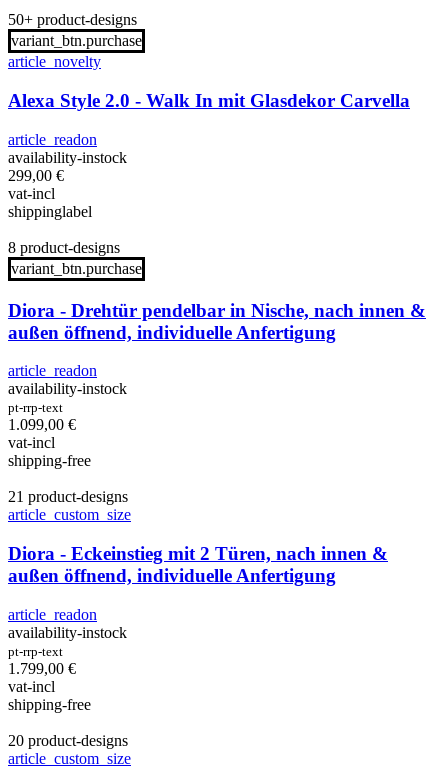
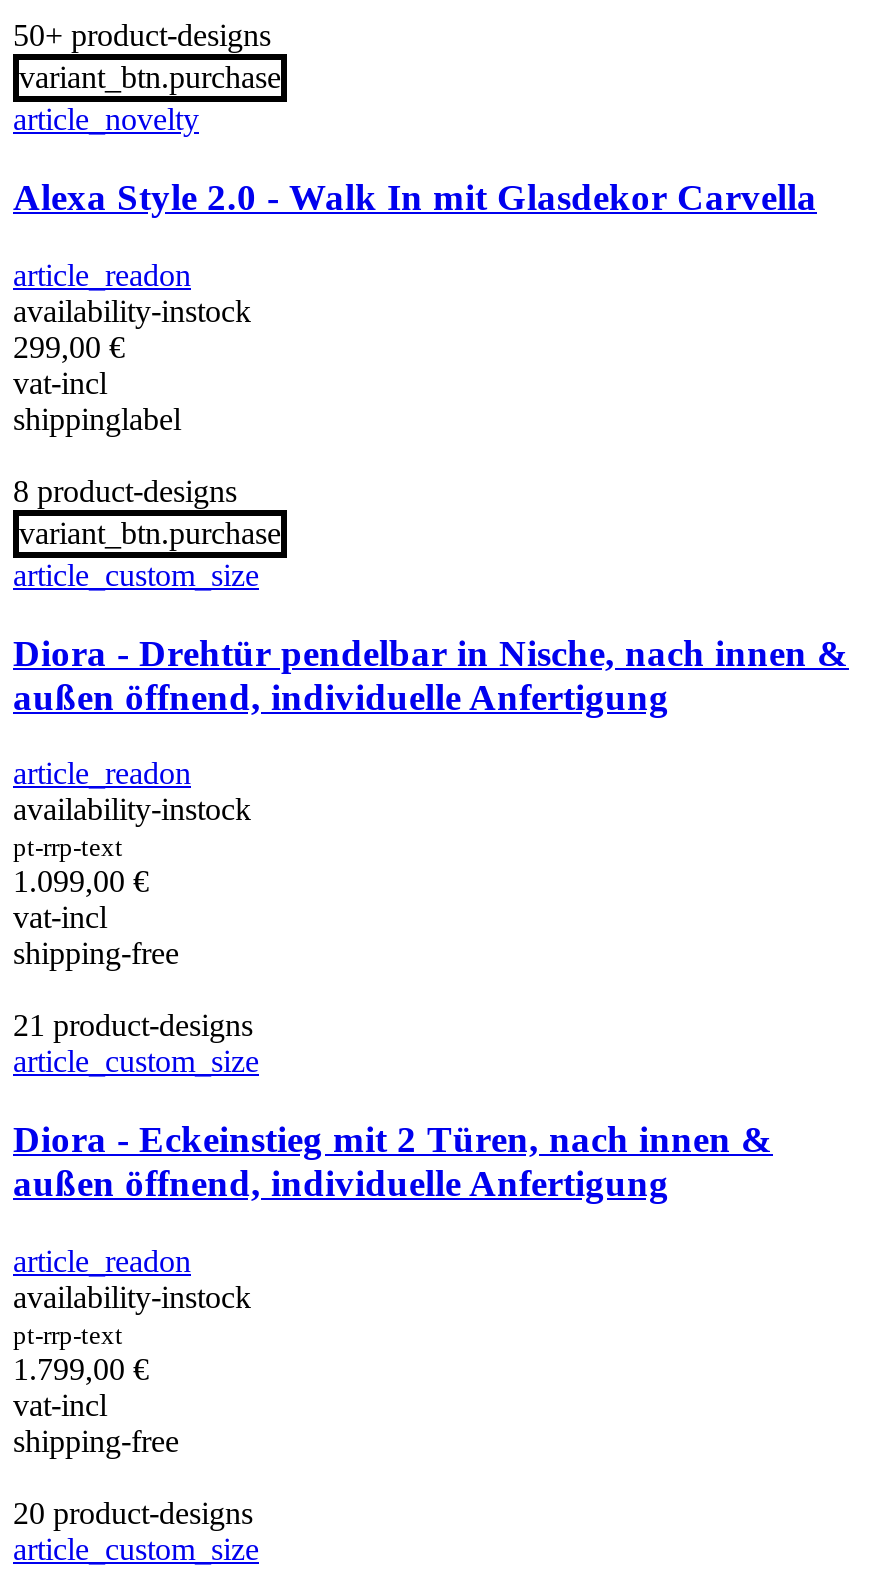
none -> [13,558,259,592] article_custom_size

